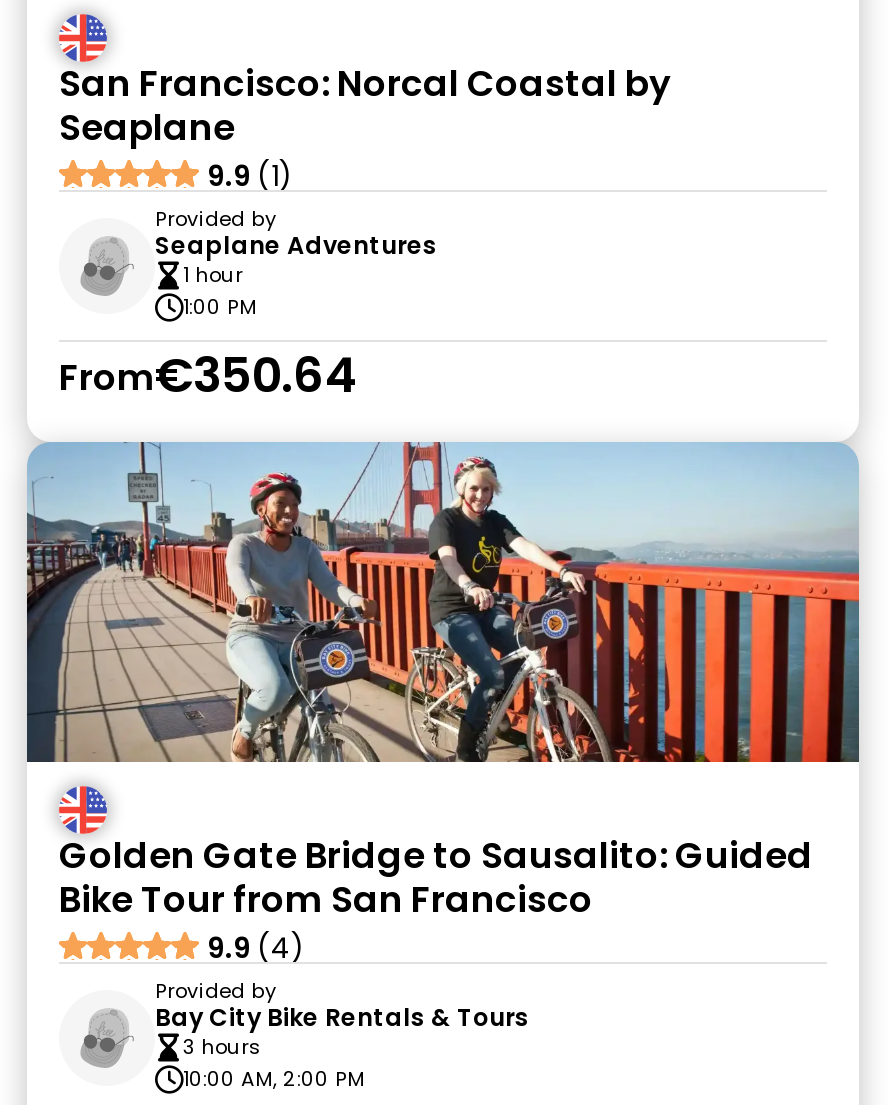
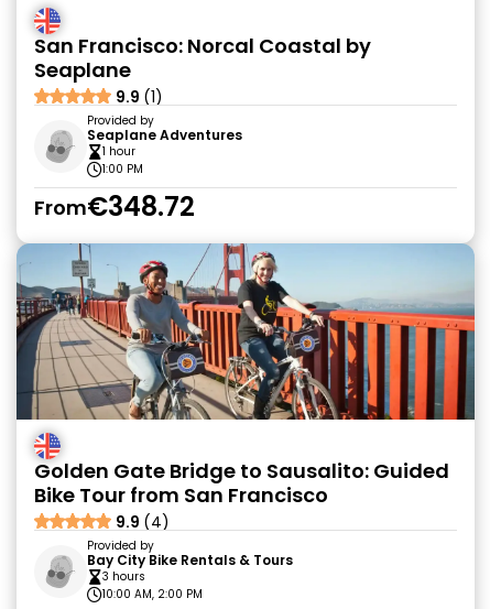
[59,342,357,408] From€350.64 -> [34,188,195,225] From€348.72

